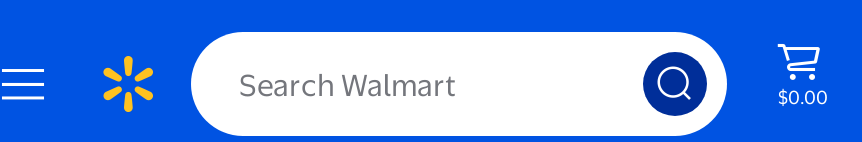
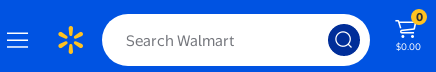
none -> [415,10,422,24] 0

